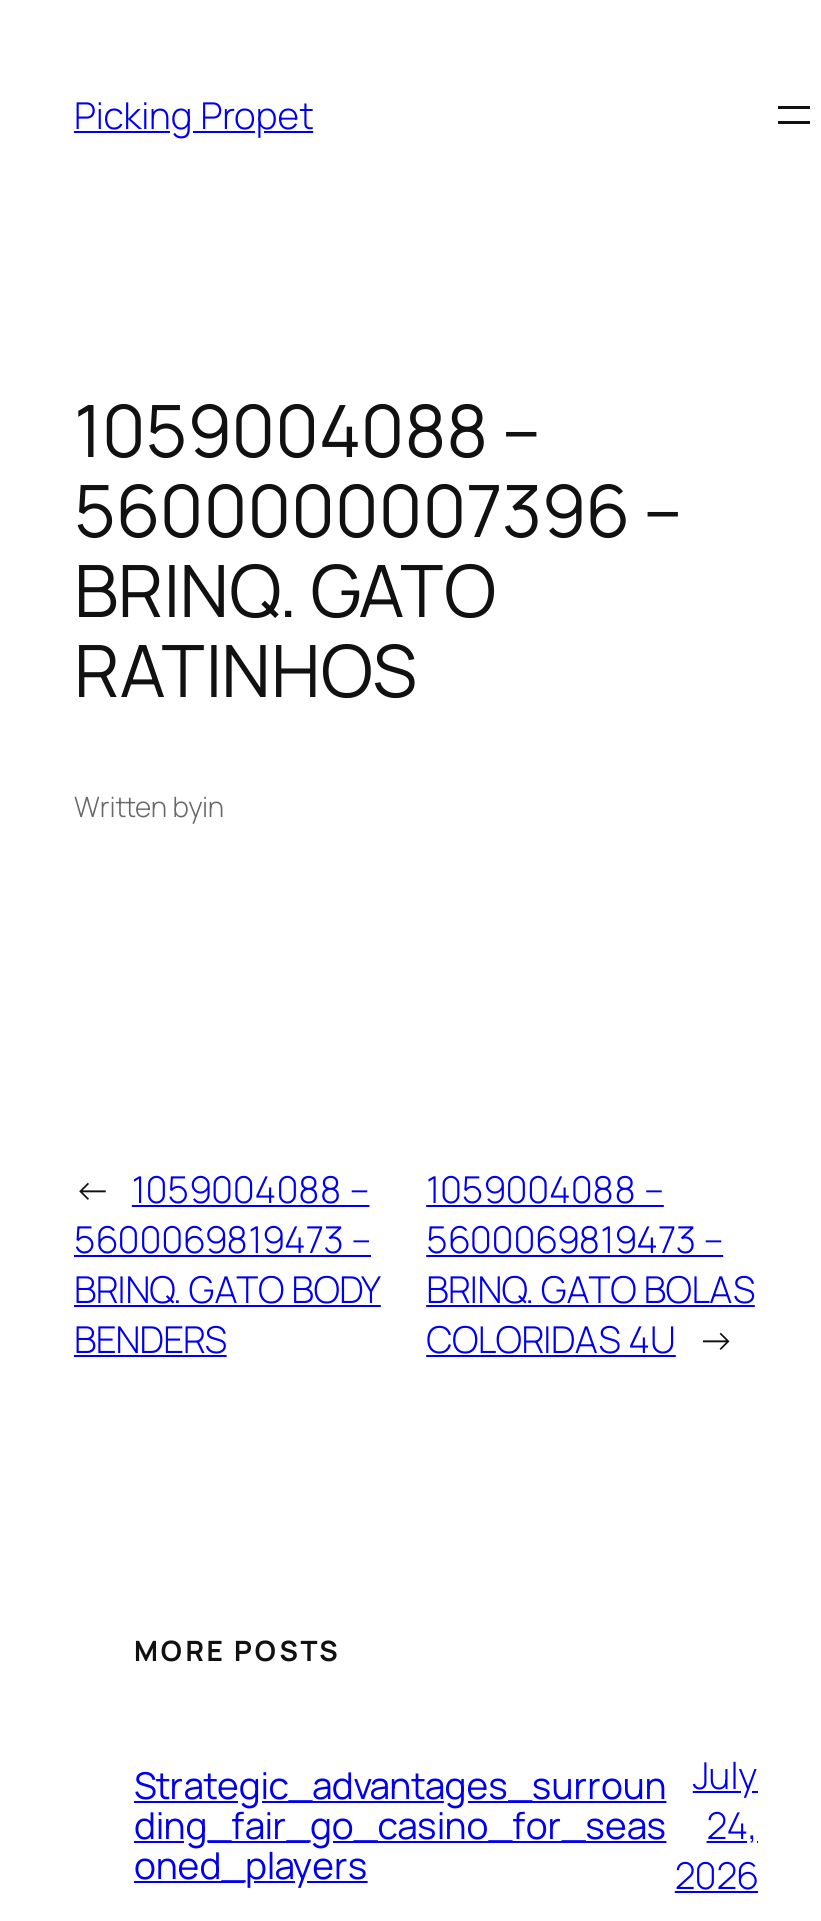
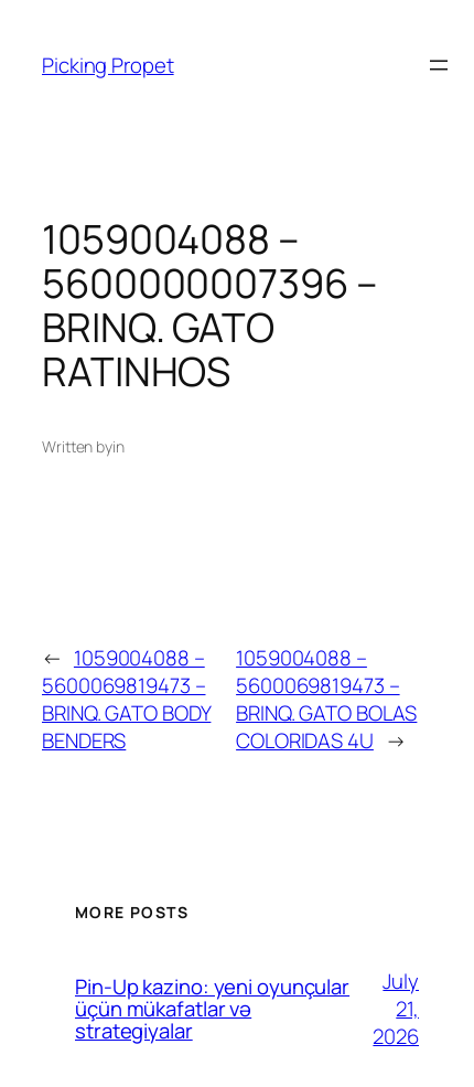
[134,1760,666,1892] Strategic_advantages_surroun | ding_fair_go_casino_for_seas | oned_players -> [75,973,350,1045] Pin-Up kazino: yeni oyunçular | üçün mükafatlar və | strategiyalar
[707,1799,758,1851] 24, -> [396,994,419,1023] 21,

